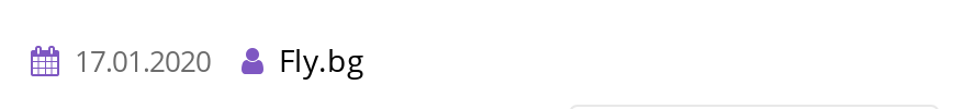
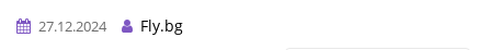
[75,39,364,80] 17.01.2020 Fly.bg -> [38,15,183,36] 27.12.2024 Fly.bg

